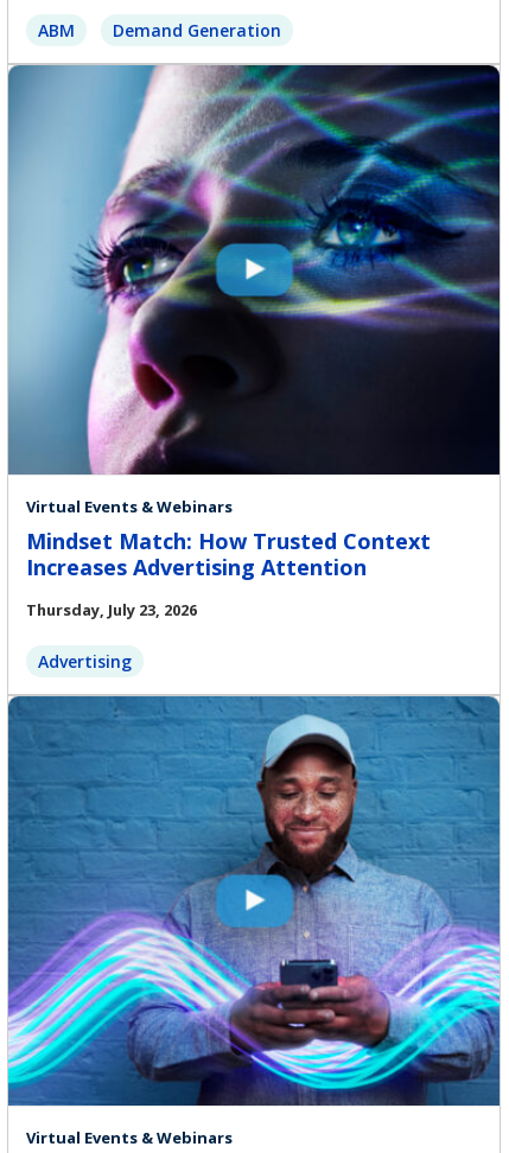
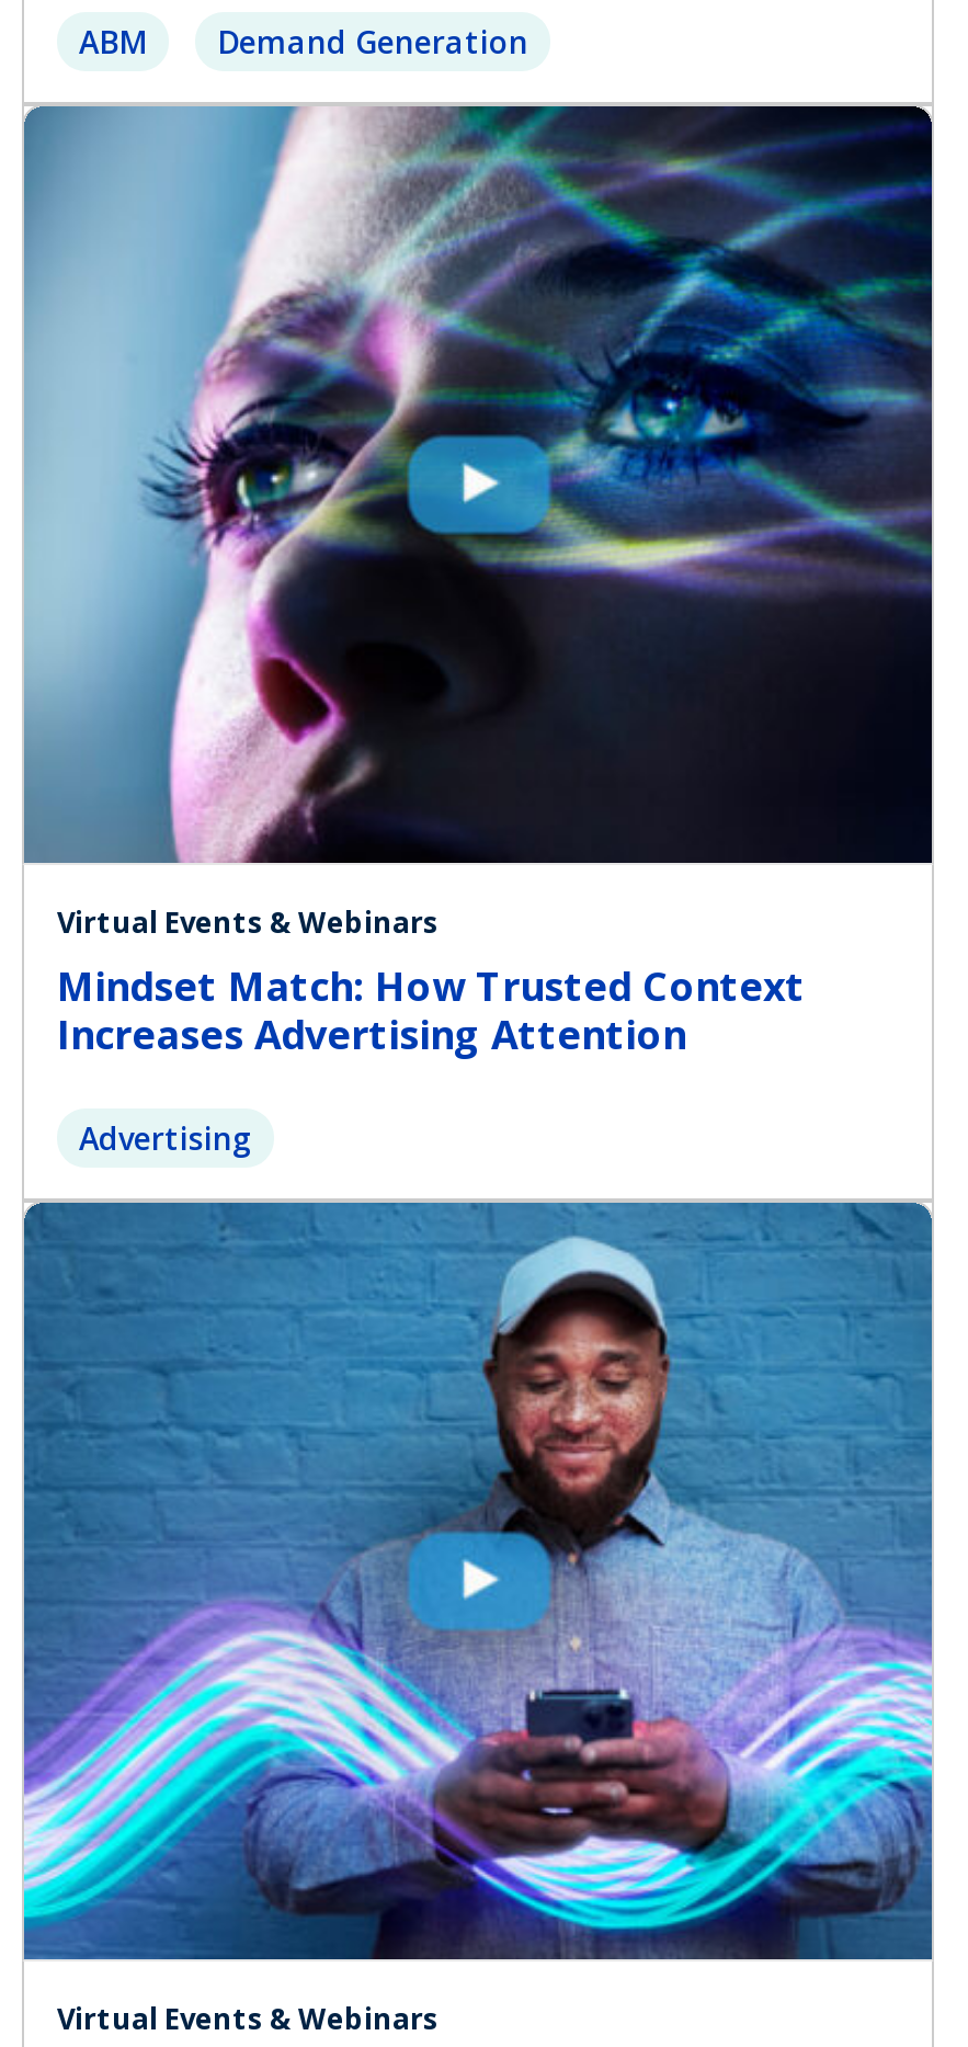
[26,599,197,620] Thursday, July 23, 2026 -> none

